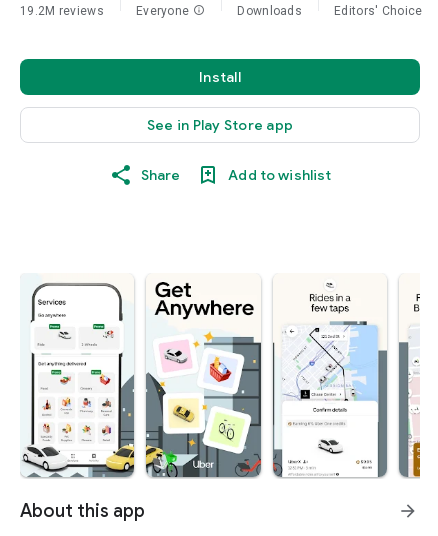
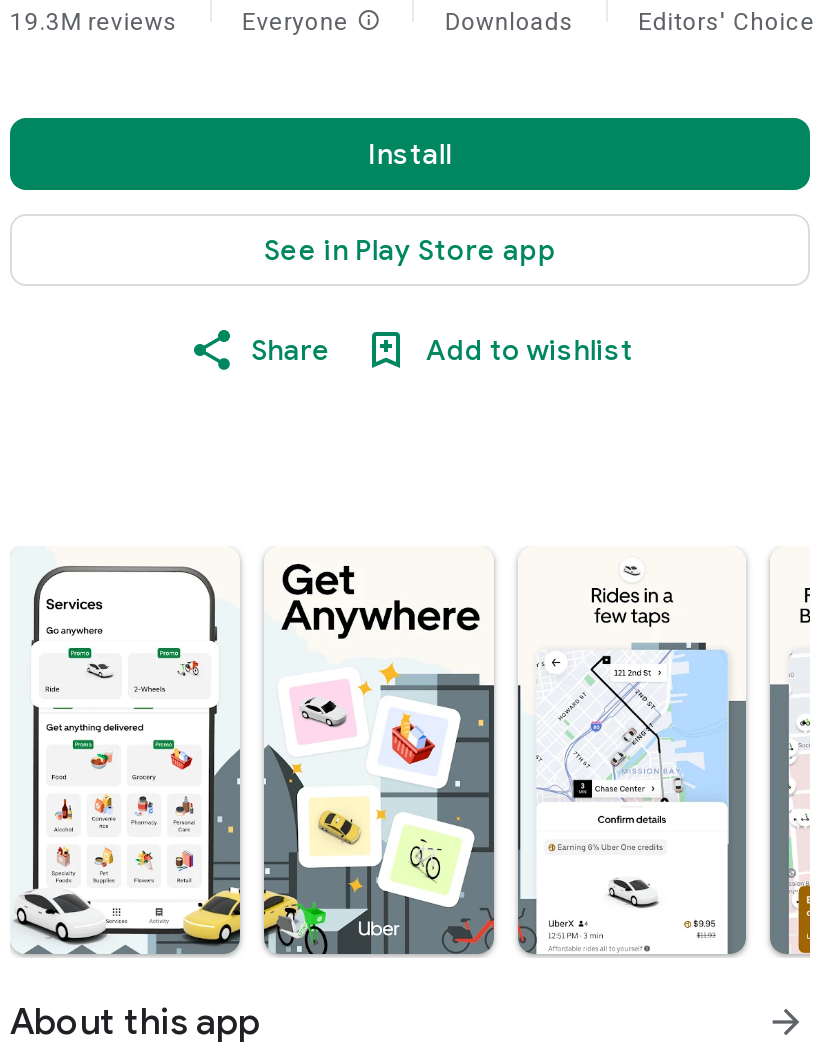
[20,4,104,18] 19.2M reviews -> [10,8,178,36] 19.3M reviews

